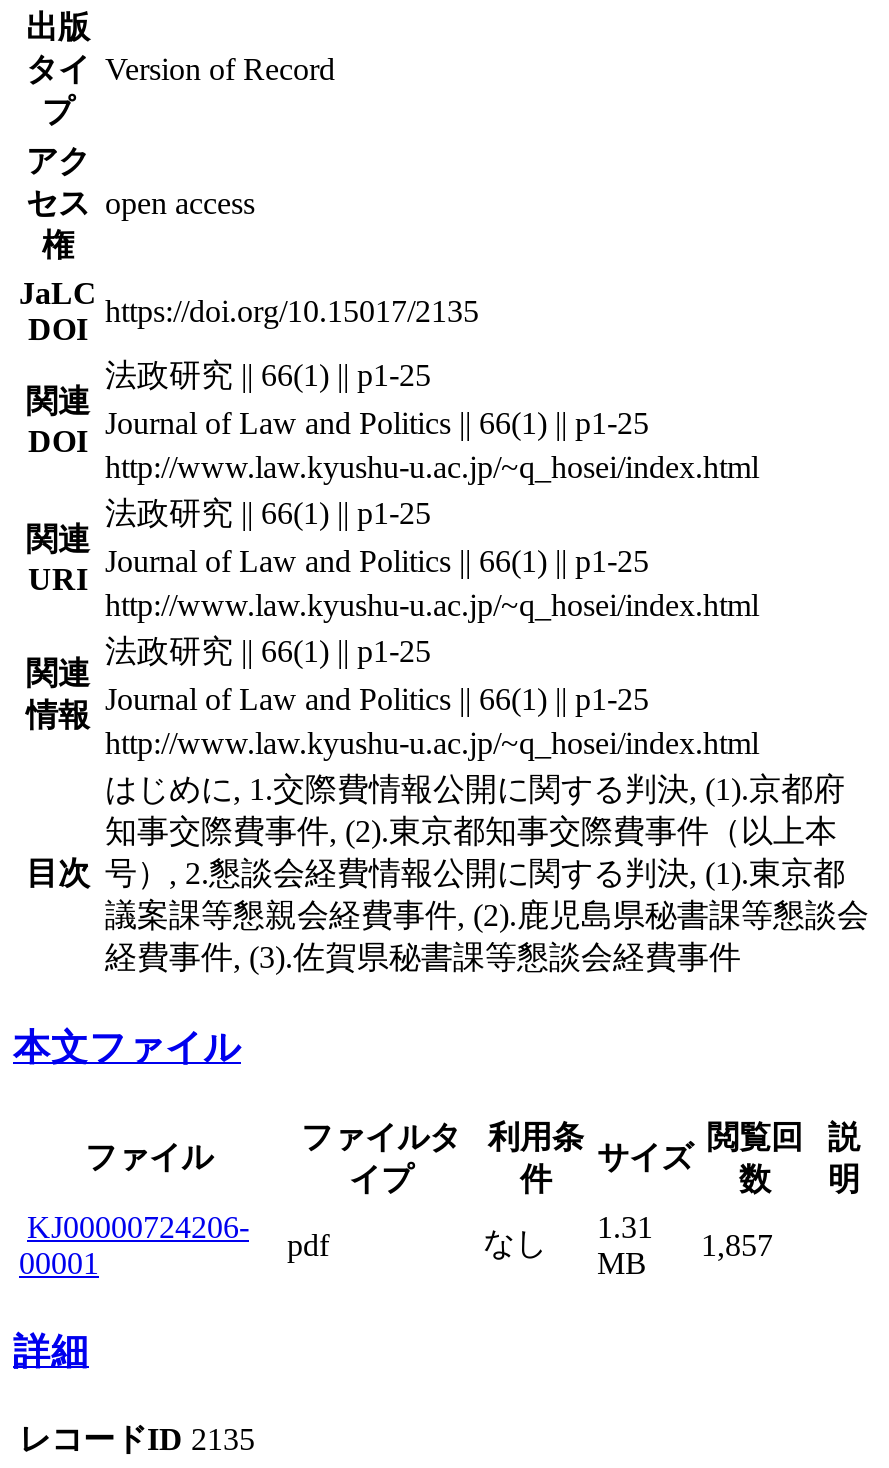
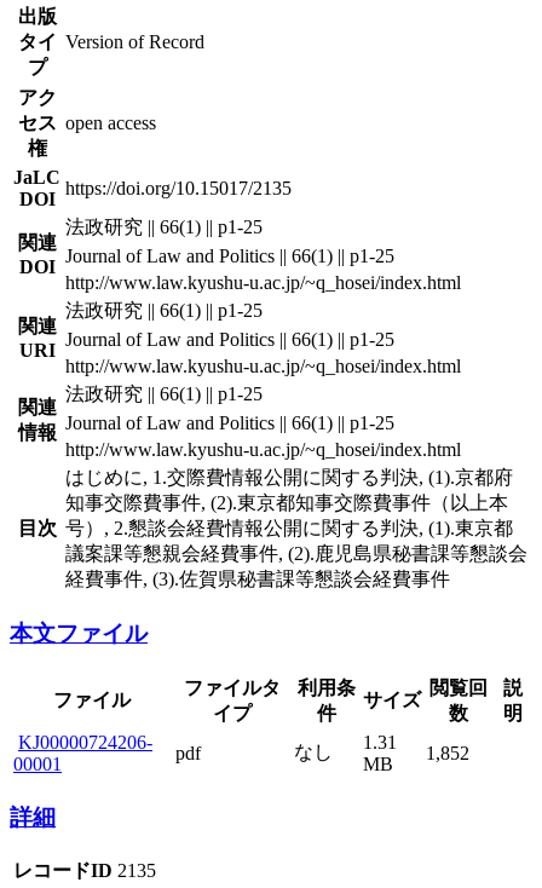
[701,1228,773,1262] 1,857 -> [426,743,469,763] 1,852

